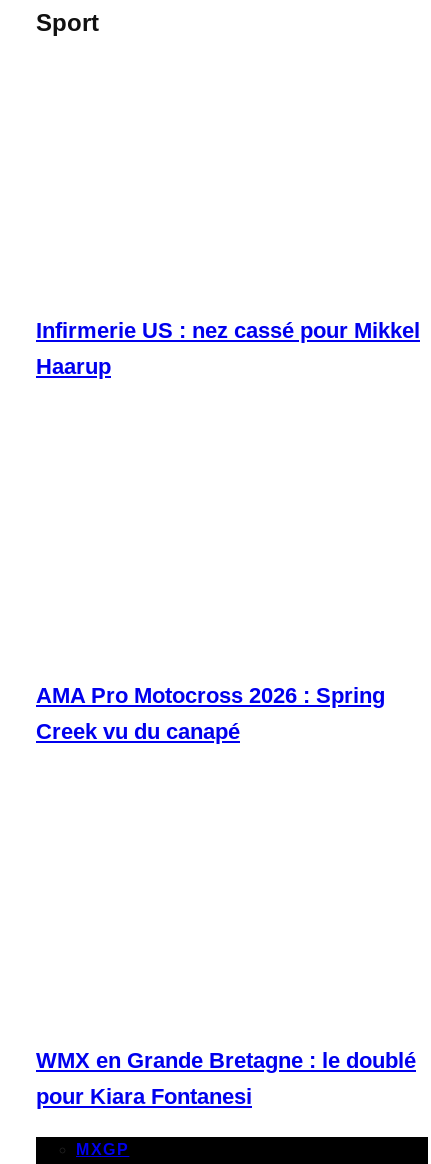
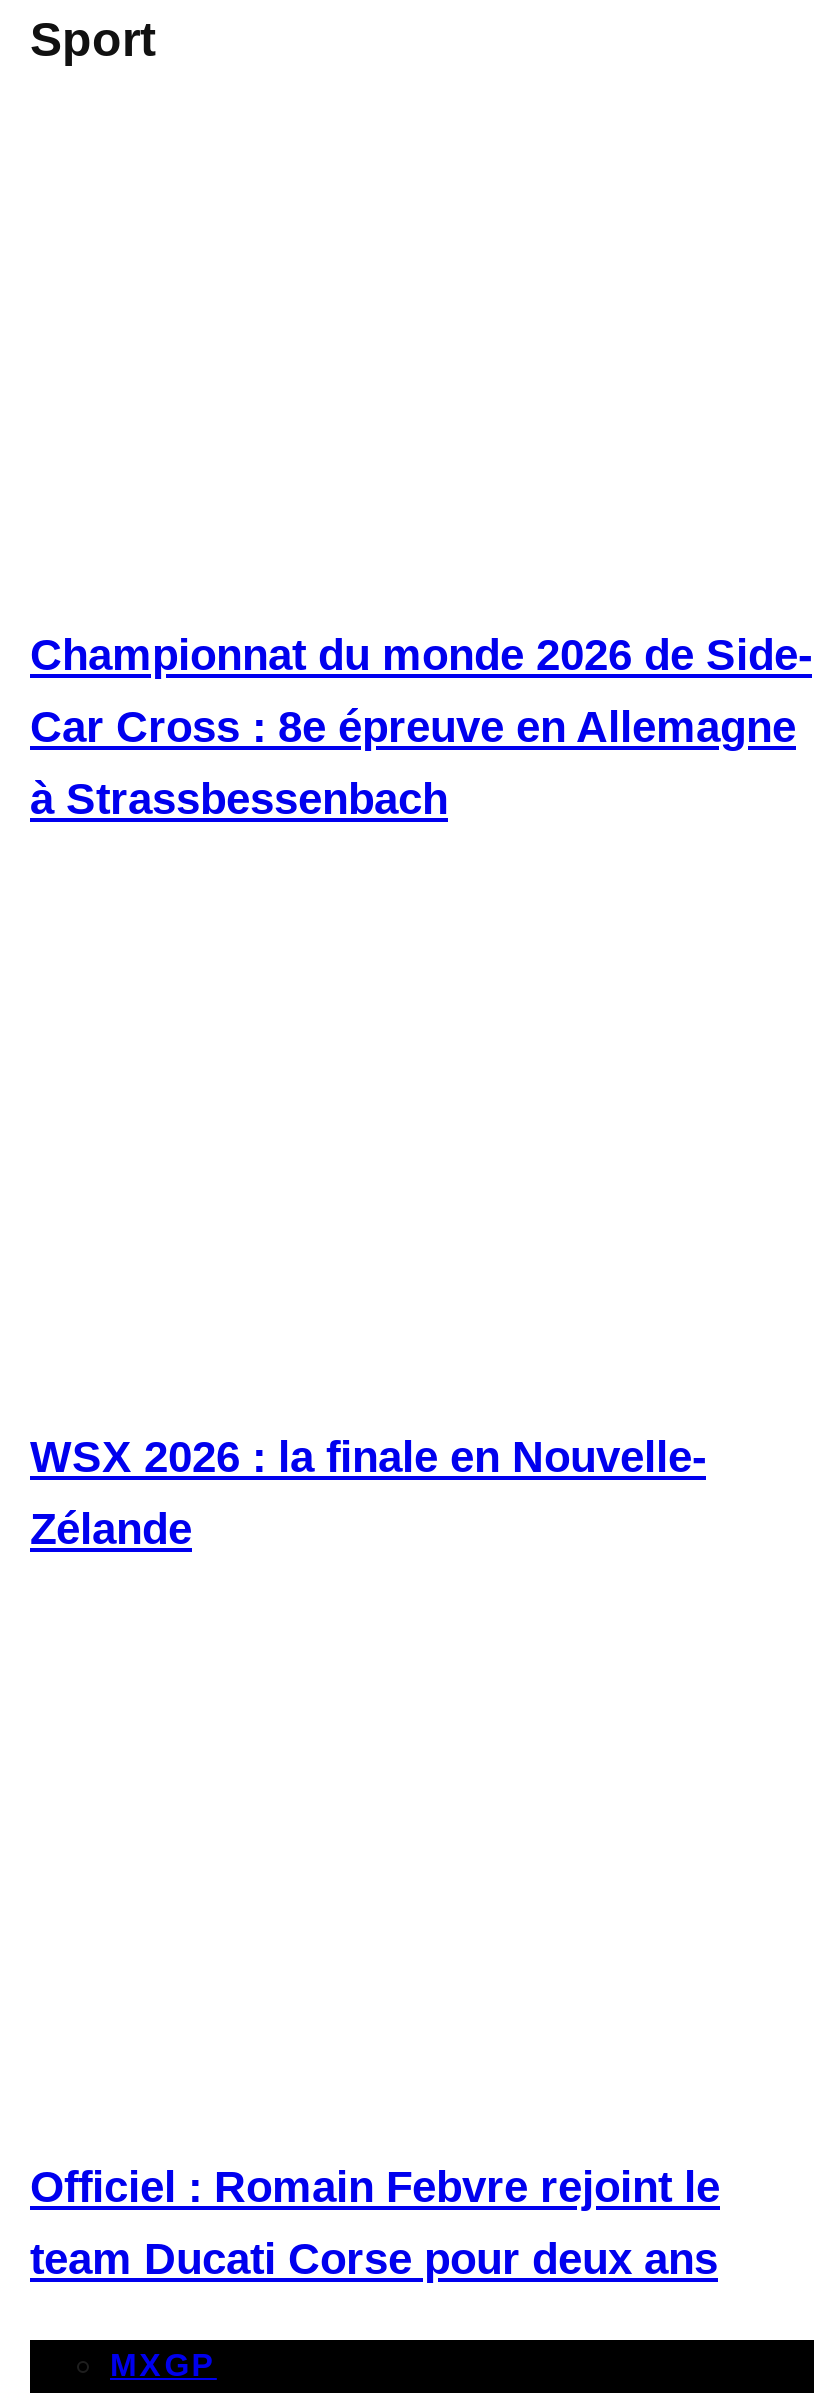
[36,318,420,379] Infirmerie US : nez cassé pour Mikkel | Haarup -> [30,630,812,824] Championnat du monde 2026 de Side- | Car Cross : 8e épreuve en Allemagne | à Strassbessenbach
[36,683,385,744] AMA Pro Motocross 2026 : Spring | Creek vu du canapé -> [30,1432,706,1554] WSX 2026 : la finale en Nouvelle- | Zélande
[36,1048,416,1109] WMX en Grande Bretagne : le doublé | pour Kiara Fontanesi -> [30,2162,720,2284] Officiel : Romain Febvre rejoint le | team Ducati Corse pour deux ans

